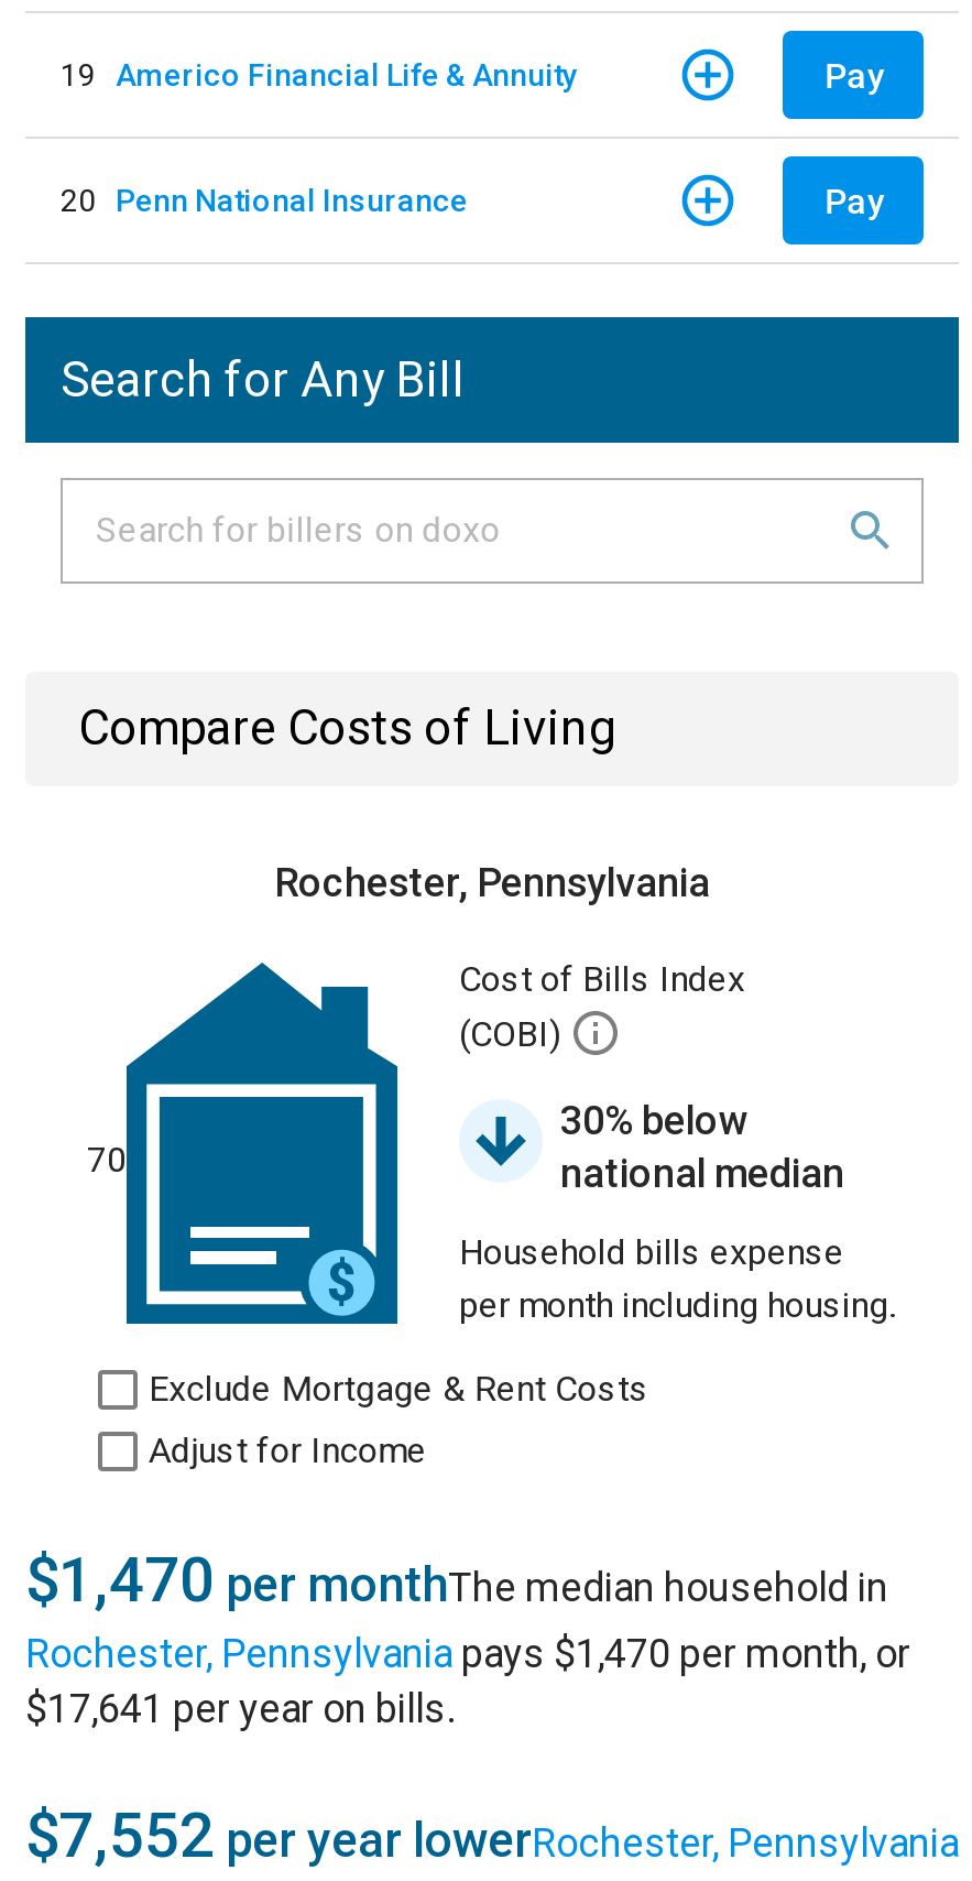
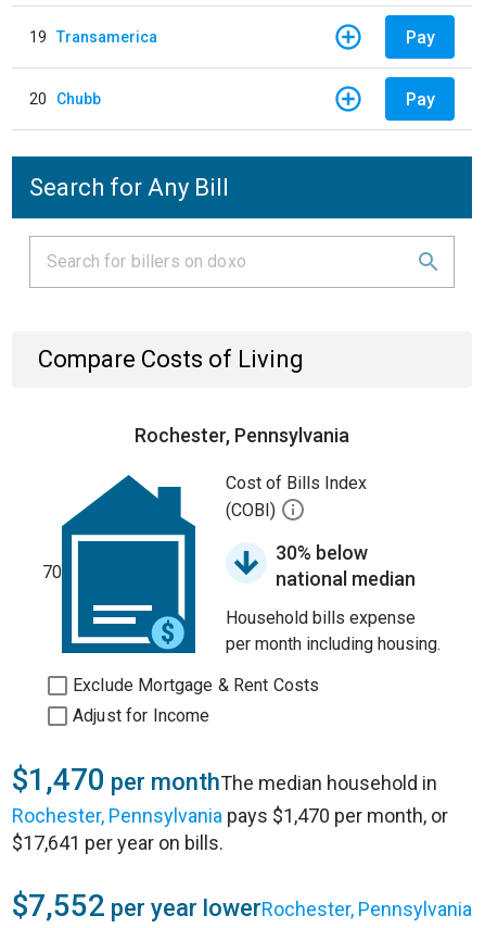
[61,56,578,91] 19 Americo Financial Life & Annuity -> [29,28,157,45] 19 Transamerica
[61,182,468,217] 20 Penn National Insurance -> [29,90,101,107] 20 Chubb

